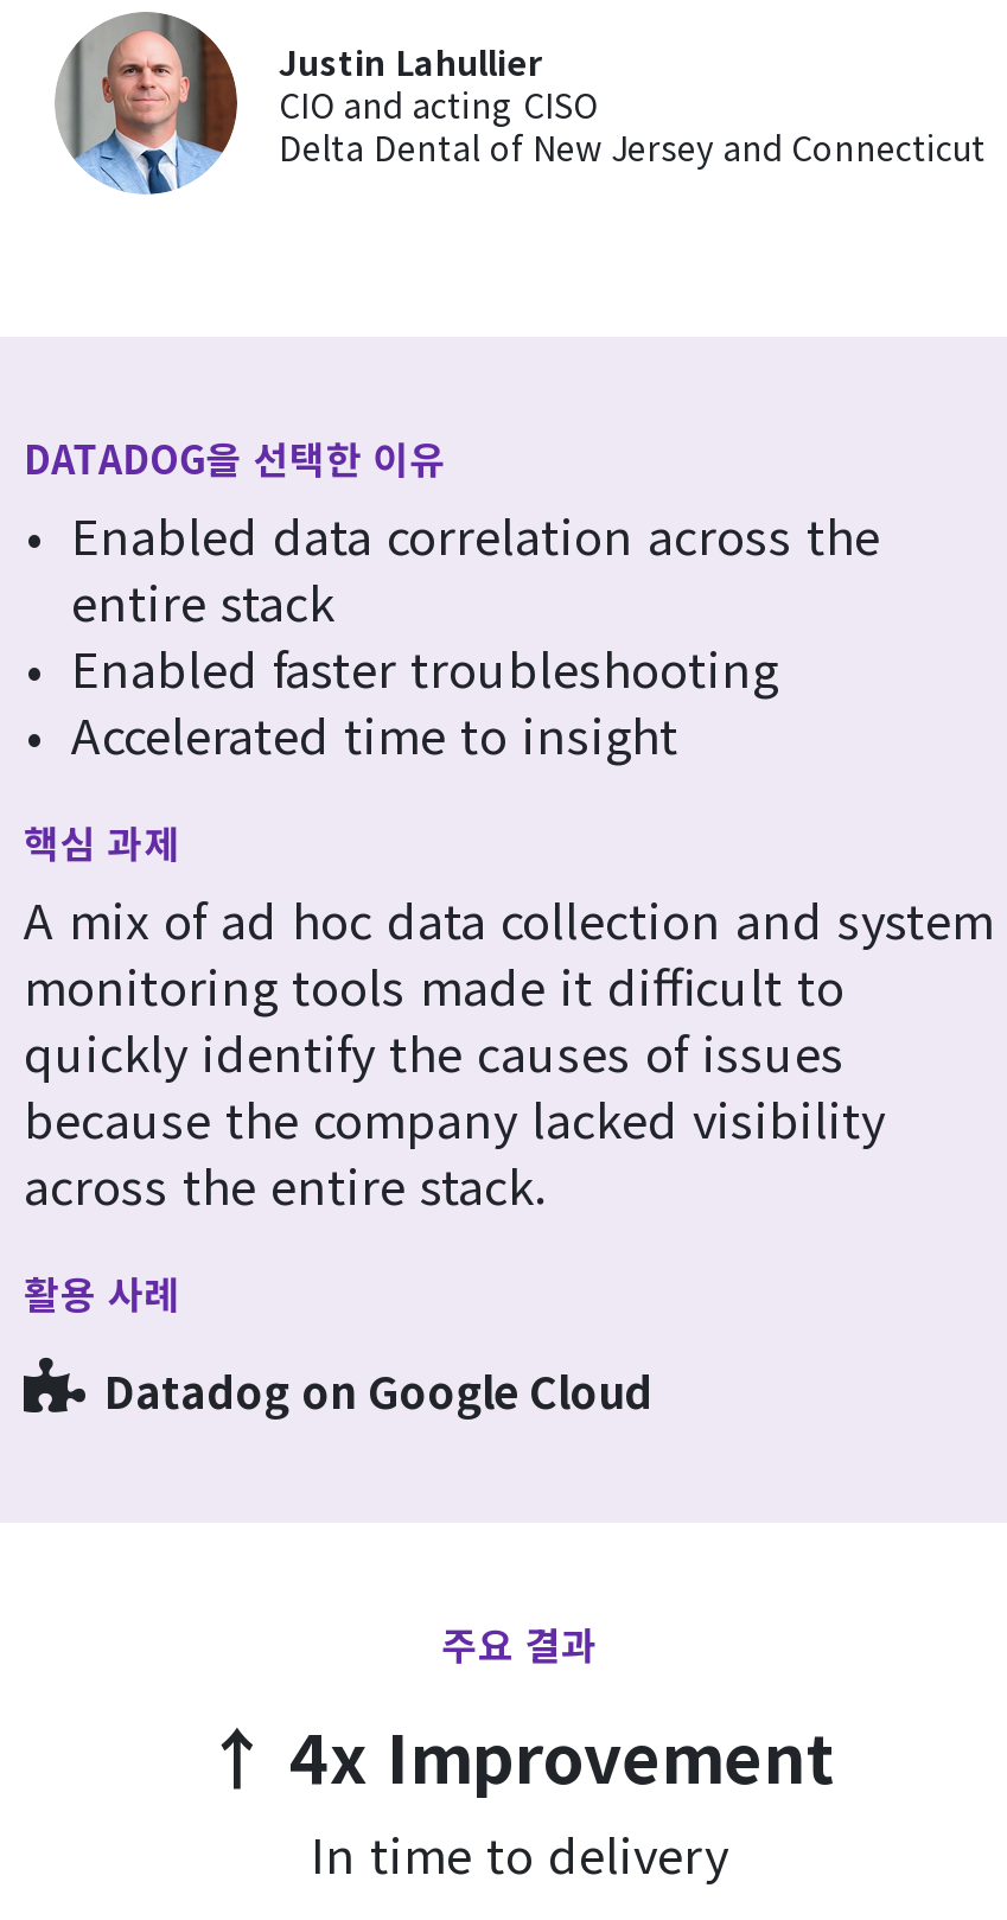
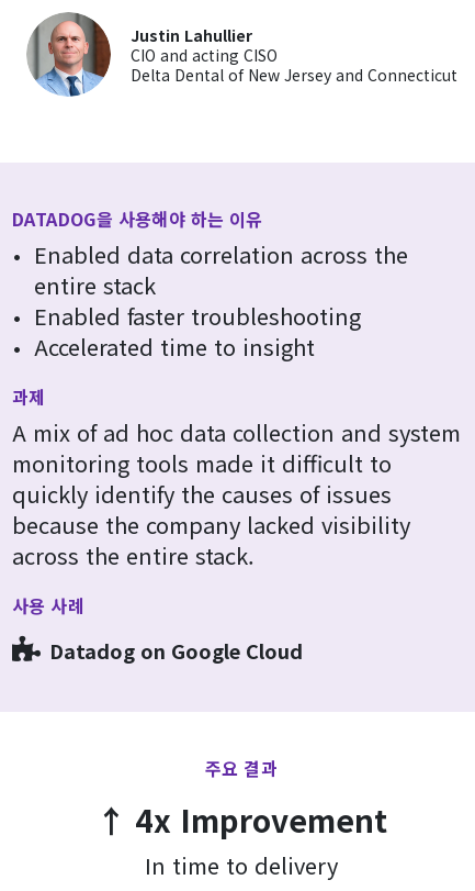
[24,429,446,486] DATADOG을 선택한 이유 -> [12,205,263,232] DATADOG을 사용해야 하는 이유
[24,814,180,870] 핵심 과제 -> [12,383,46,410] 과제
[24,1264,180,1321] 활용 사례 -> [12,592,84,619] 사용 사례

